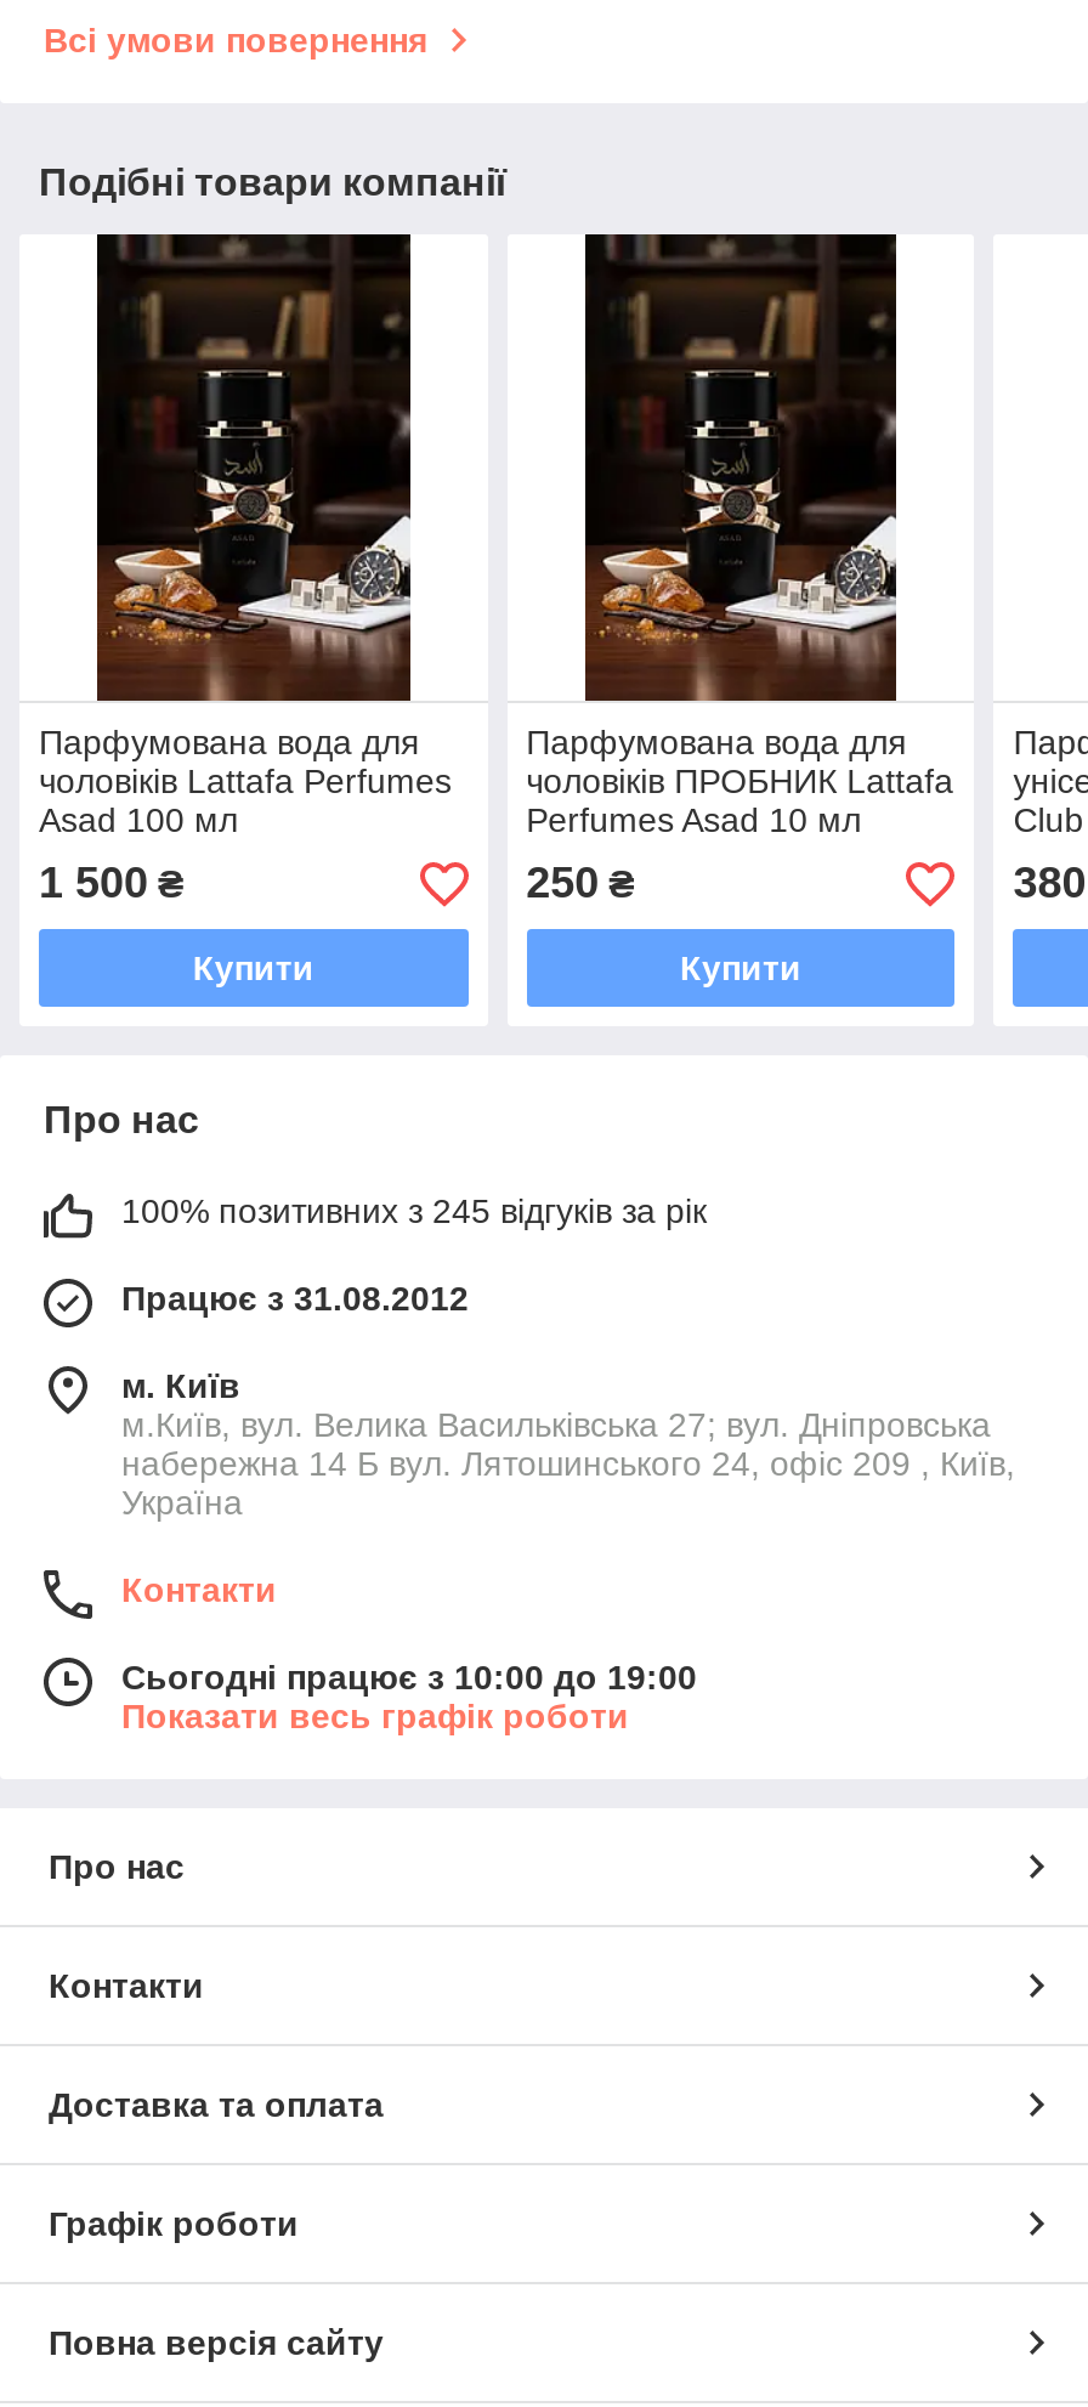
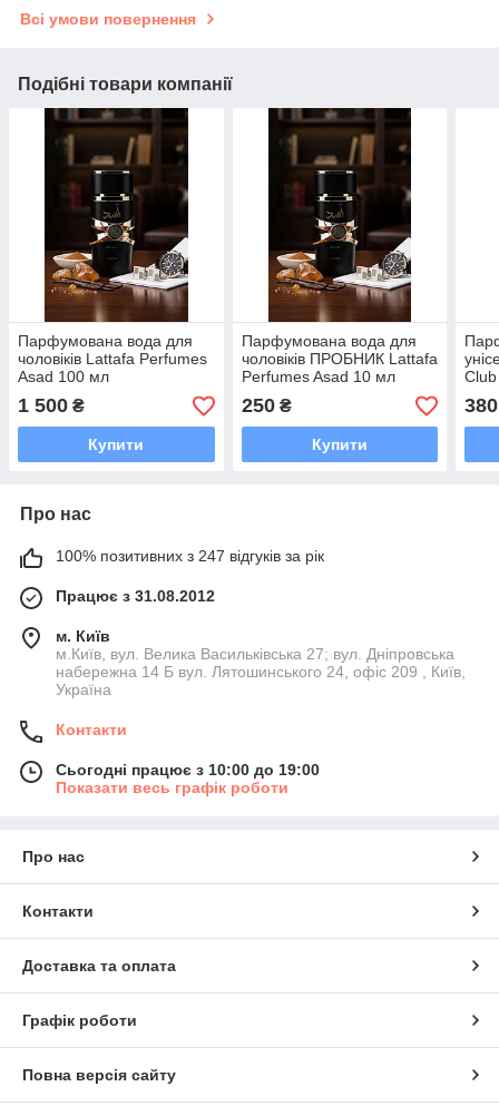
[121,1192,707,1231] 100% позитивних з 245 відгуків за рік -> [56,547,324,565] 100% позитивних з 247 відгуків за рік

